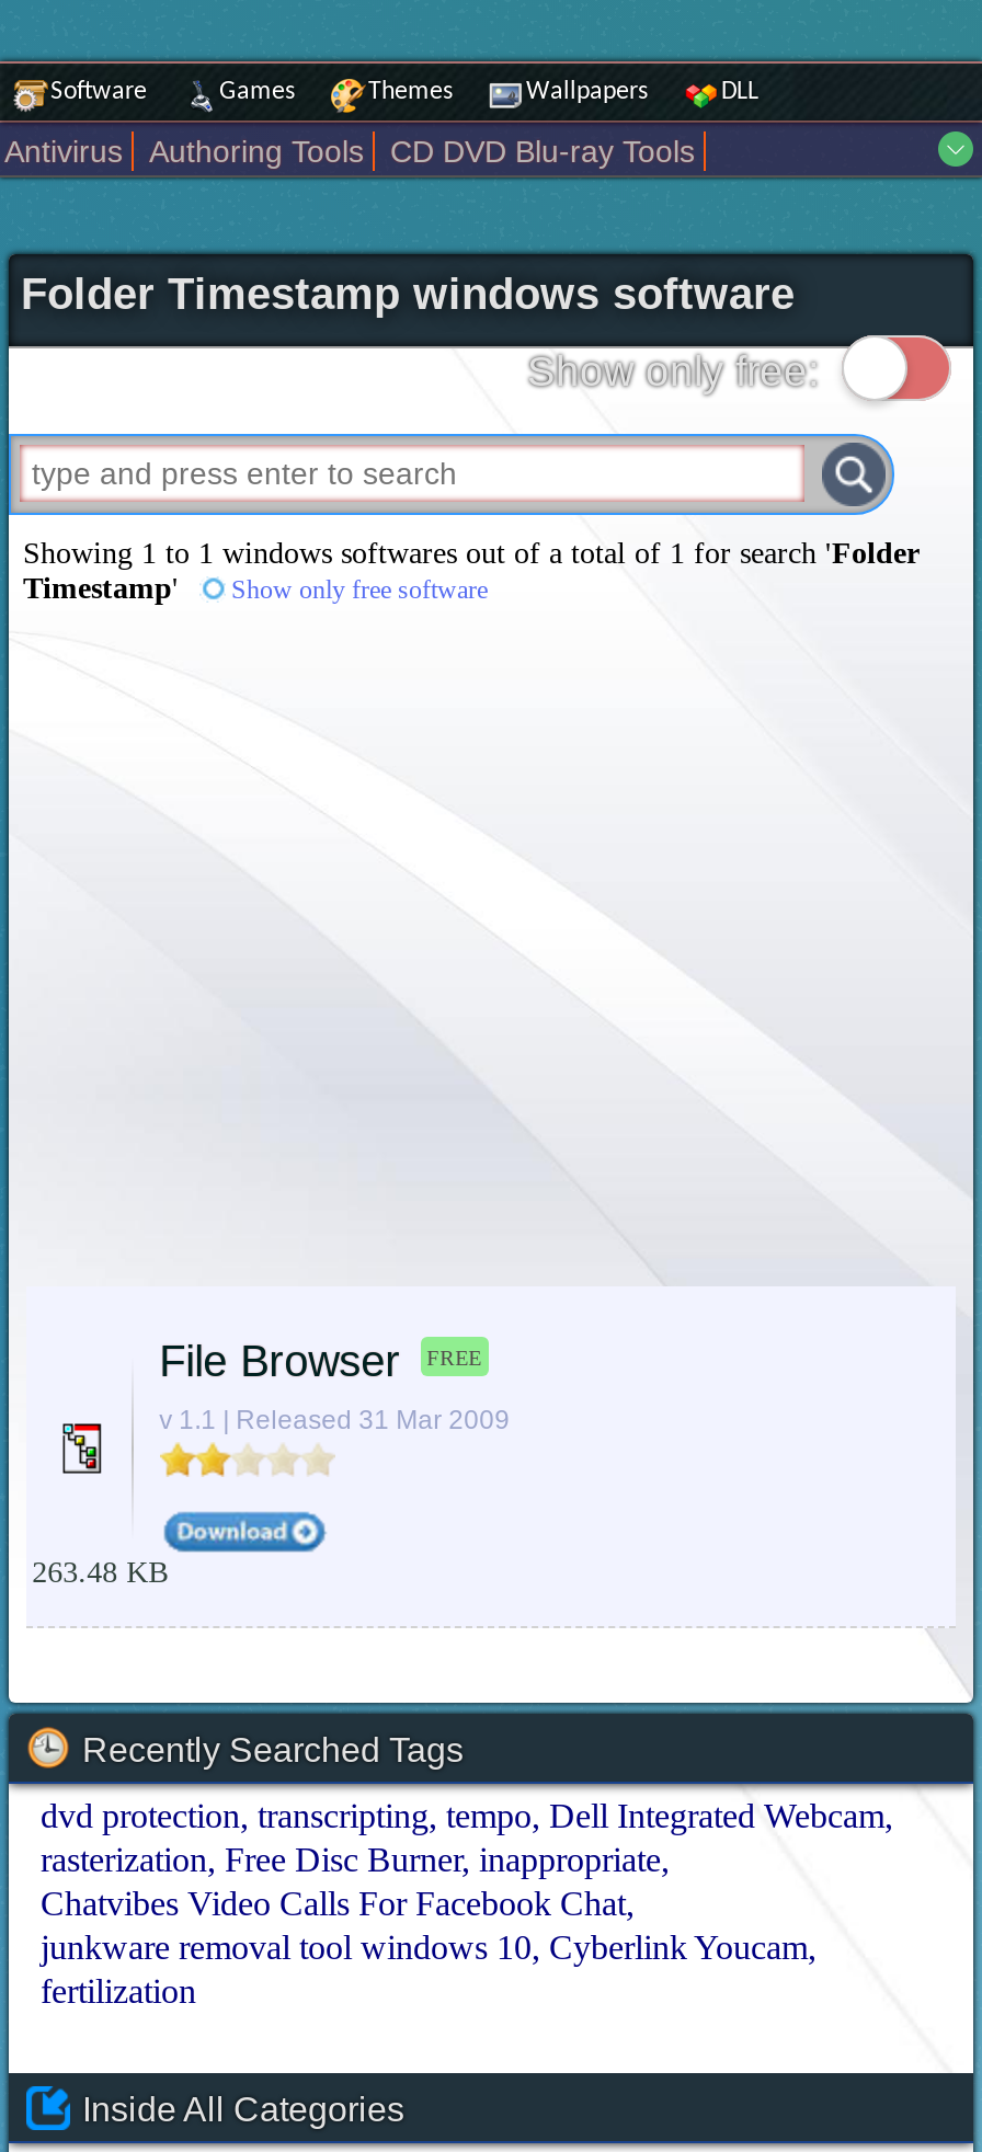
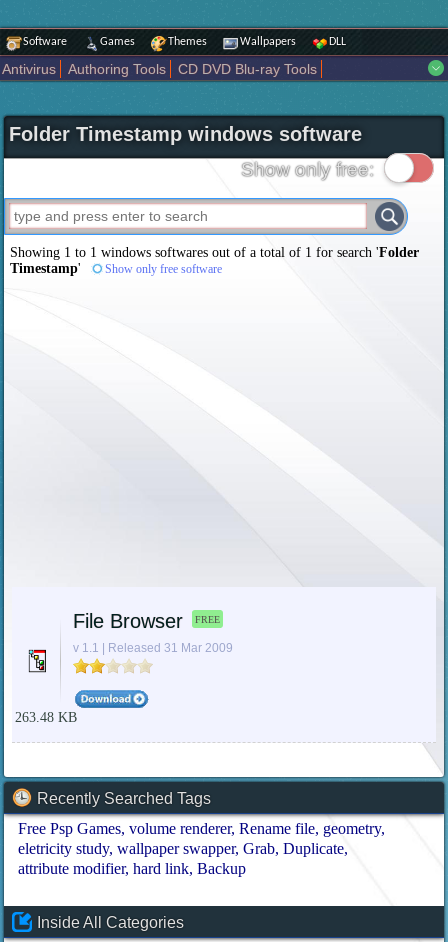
[41,1797,884,2009] dvd protection transcripting tempo Dell Integrated Webcam | rasterization Free Disc Burner inappropriate | Chatvibes Video Calls For Facebook Chat | junkware removal tool windows 10 Cyberlink Youcam | fertilization -> [18,820,381,877] Free Psp Games volume renderer Rename file geometry | eletricity study wallpaper swapper Grab Duplicate | attribute modifier hard link Backup

